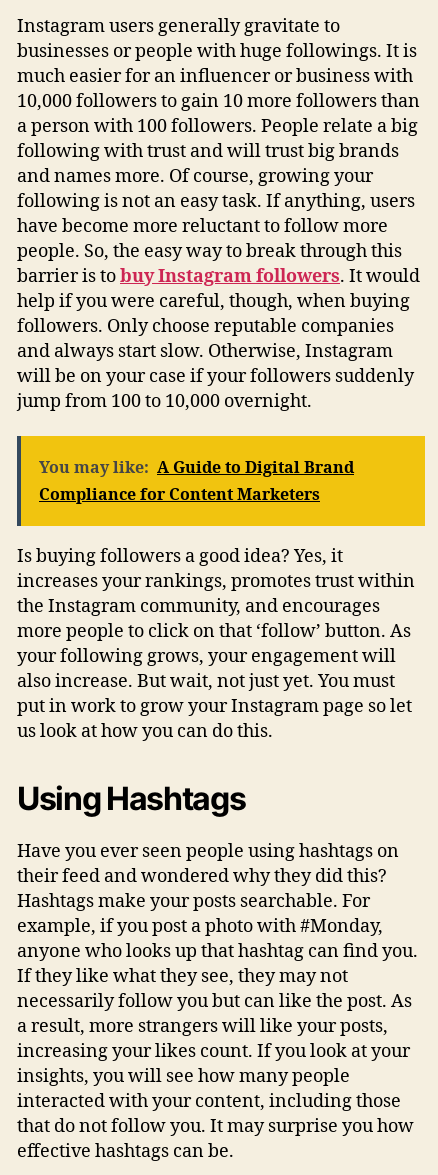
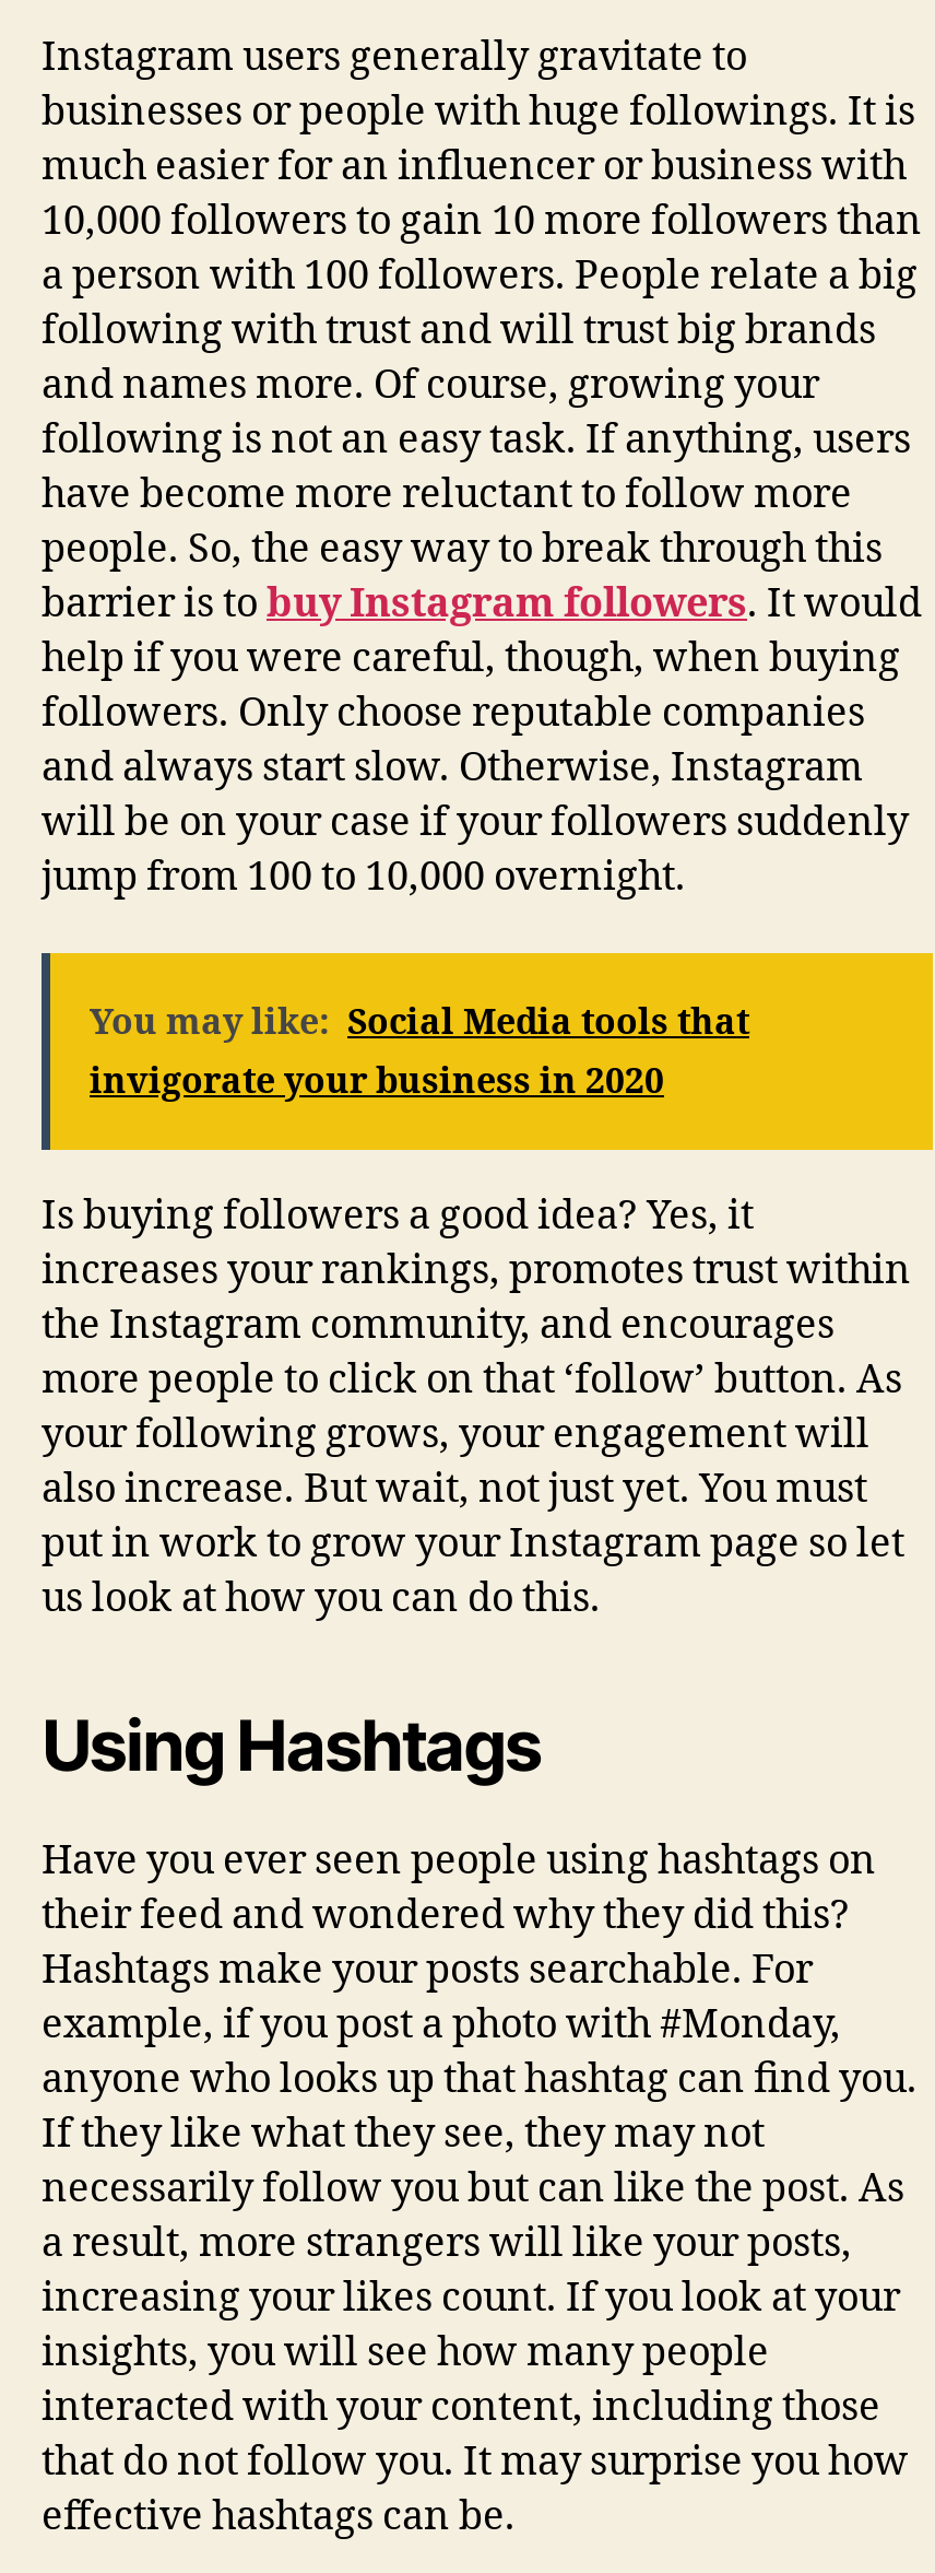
[39,458,354,505] You may like: A Guide to Digital Brand | Compliance for Content Marketers -> [90,1001,749,1104] You may like: Social Media tools that | invigorate your business in 2020

